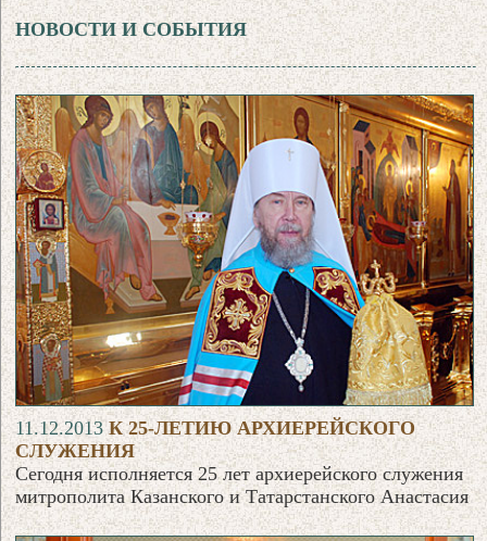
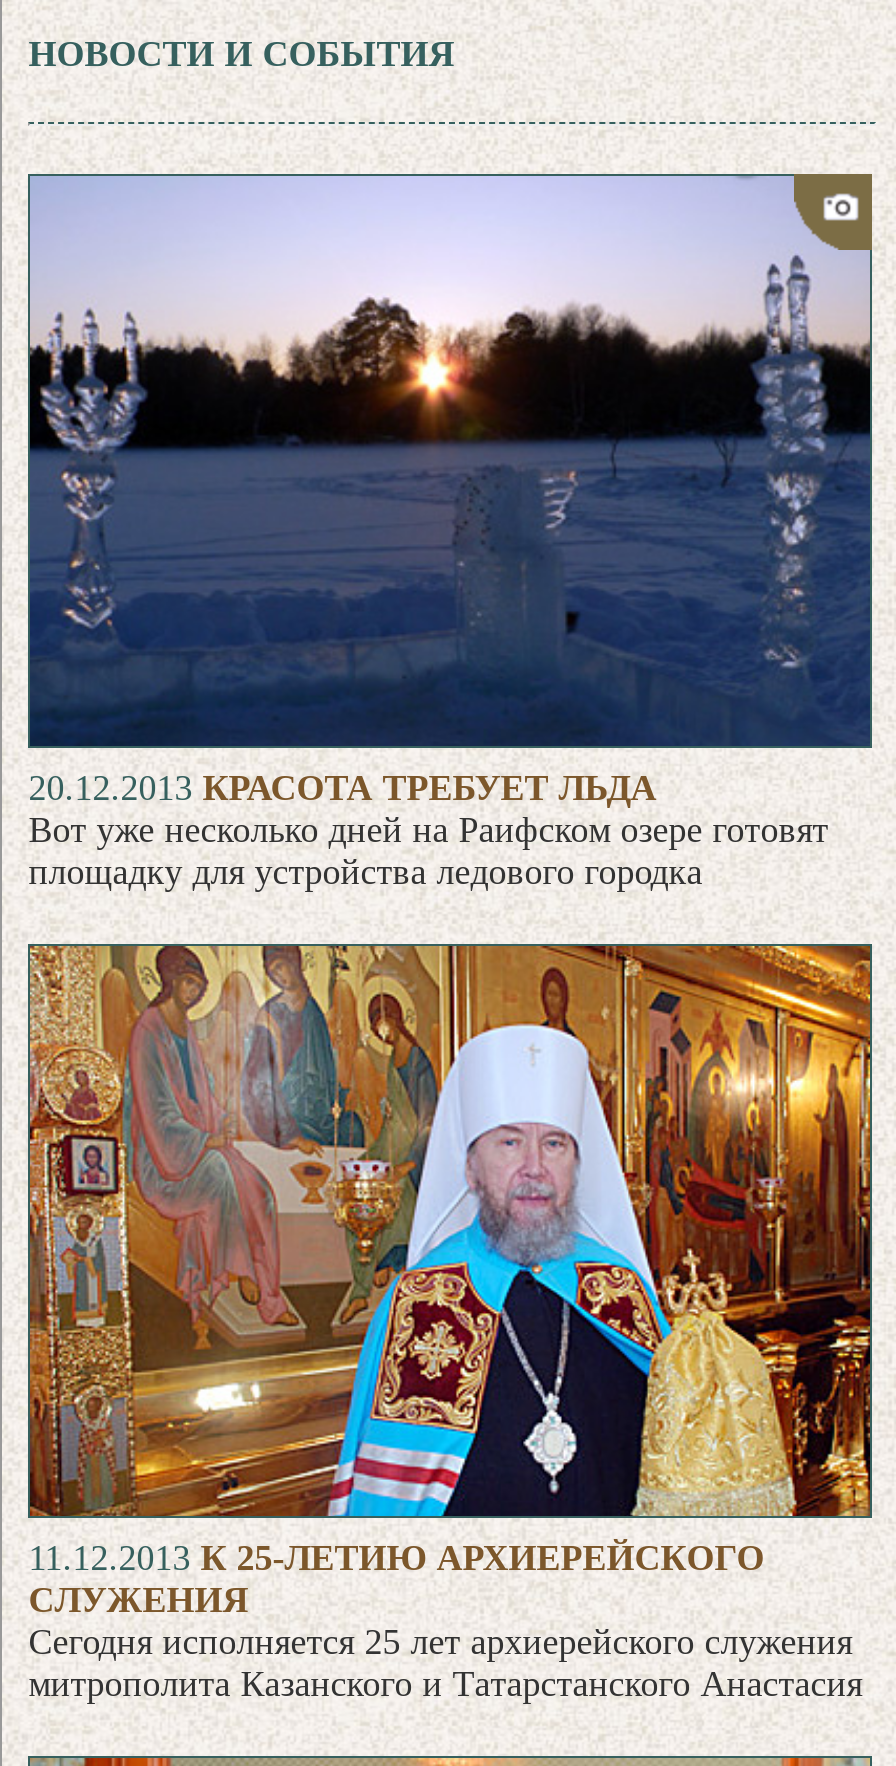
none -> [28,174,872,892] [image] | 20.12.2013 КРАСОТА ТРЕБУЕТ ЛЬДА | Вот уже несколько дней на Раифском озере готовят | площадку для устройства ледового городка

